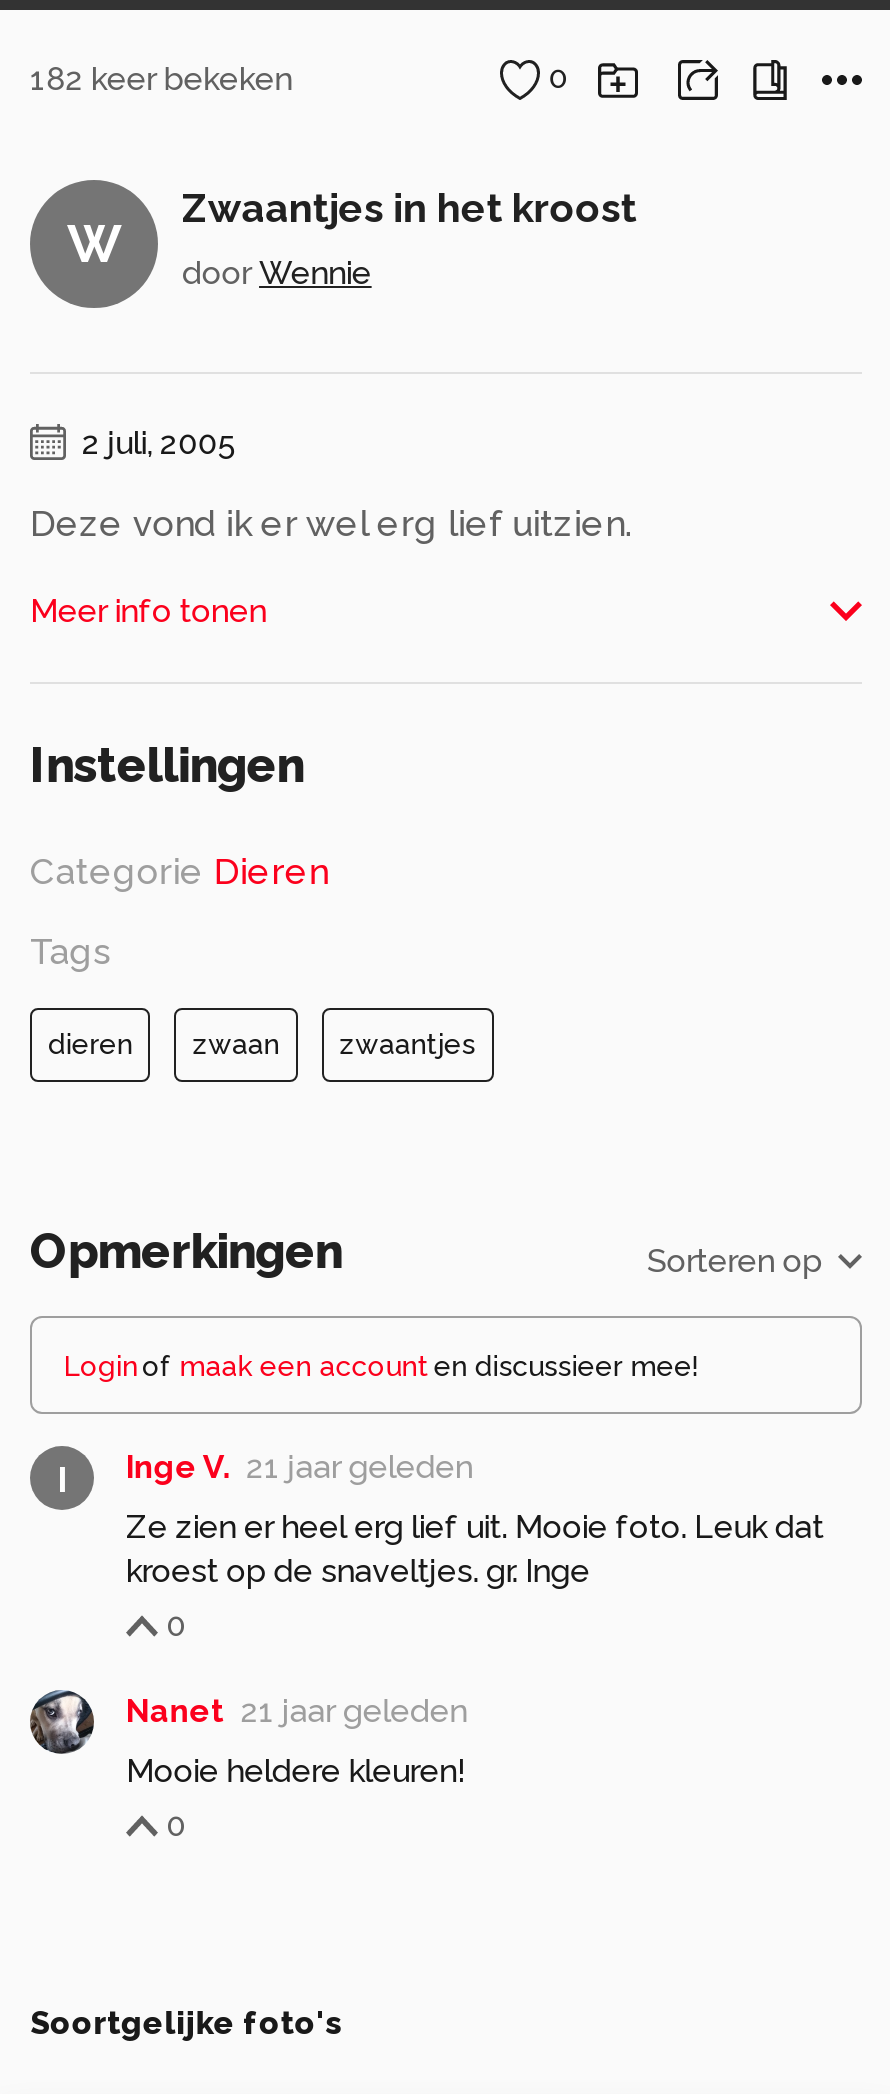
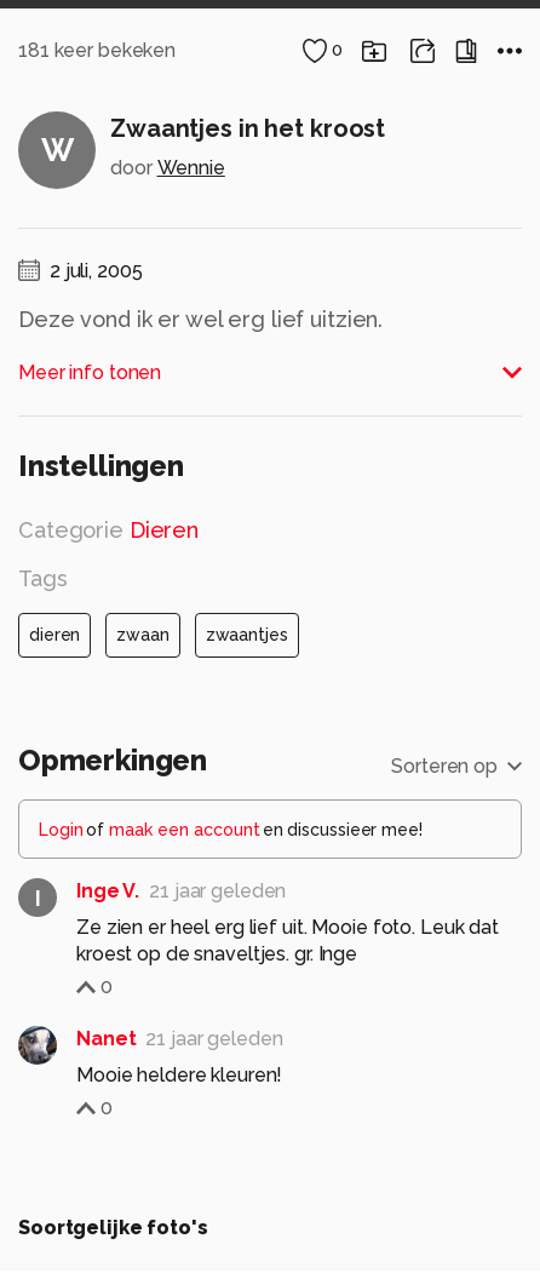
[30,60,292,98] 182 keer bekeken -> [18,39,176,62] 181 keer bekeken

